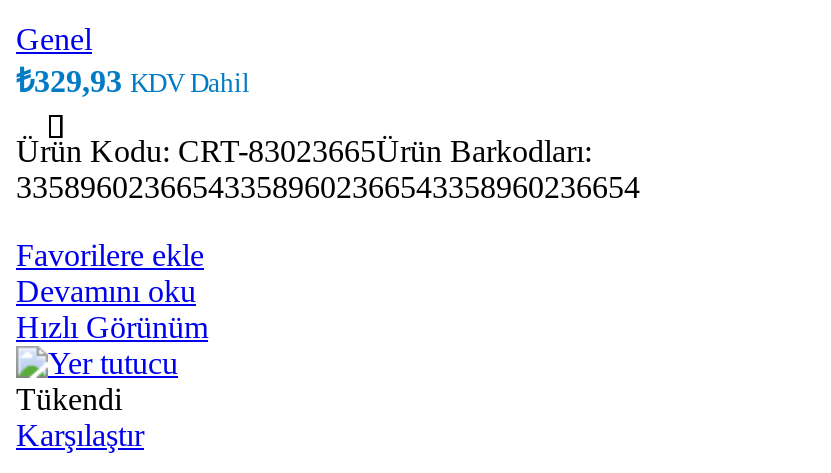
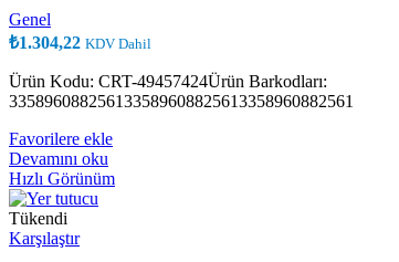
[16,64,250,98] ₺329,93 KDV Dahil -> [9,33,151,52] ₺1.304,22 KDV Dahil
[16,134,592,168] Ürün Kodu: CRT-83023665Ürün Barkodları: -> [9,72,327,91] Ürün Kodu: CRT-49457424Ürün Barkodları:
[16,170,640,204] 335896023665433589602366543358960236654 -> [9,92,354,111] 335896088256133589608825613358960882561

